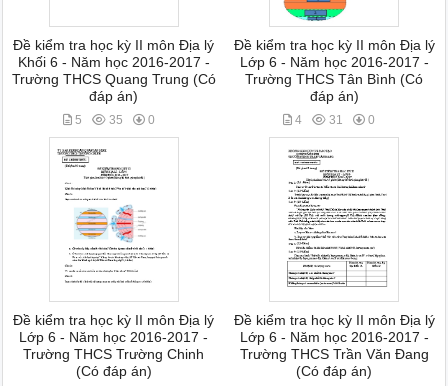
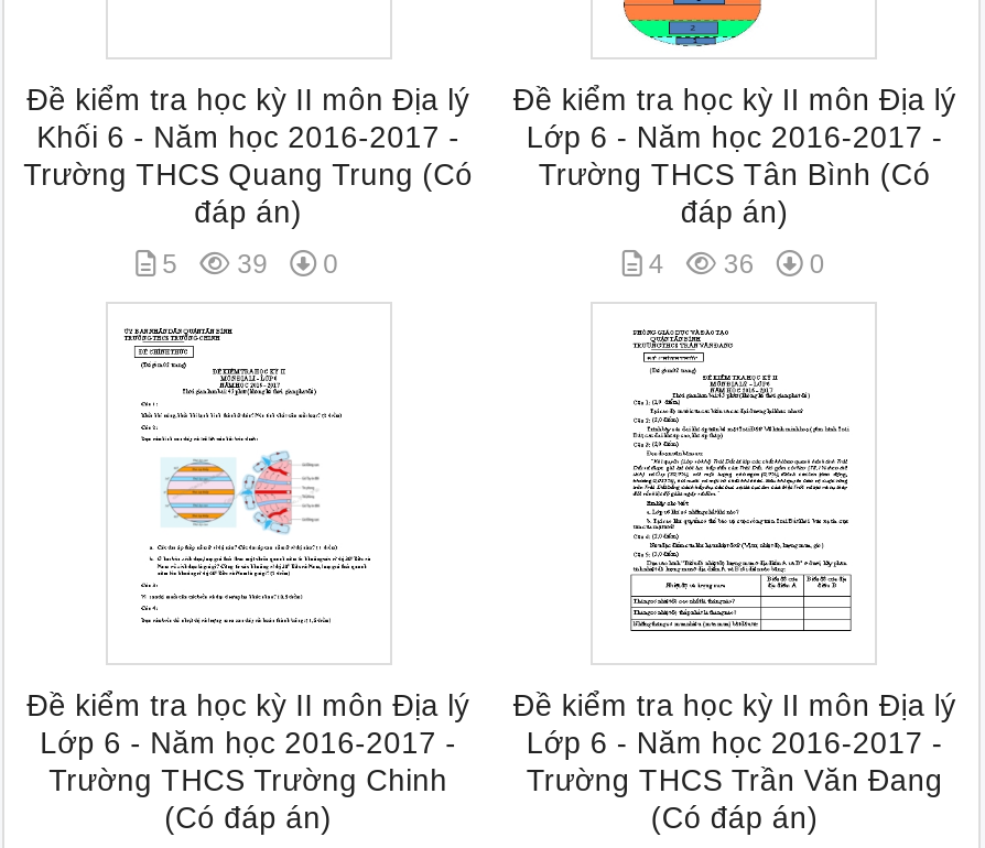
[75,113,155,127] 5 35 0 -> [162,249,338,280] 5 39 0
[295,113,375,127] 4 31 0 -> [649,249,825,280] 4 36 0

